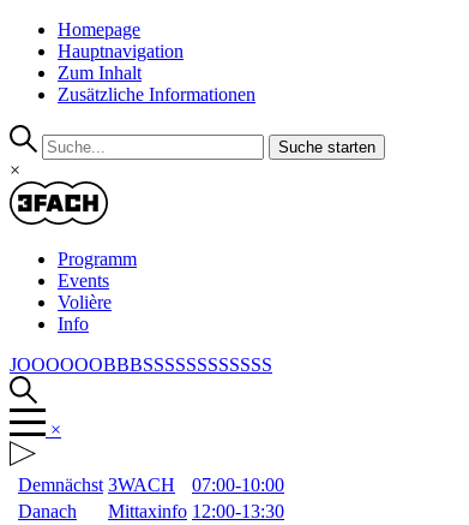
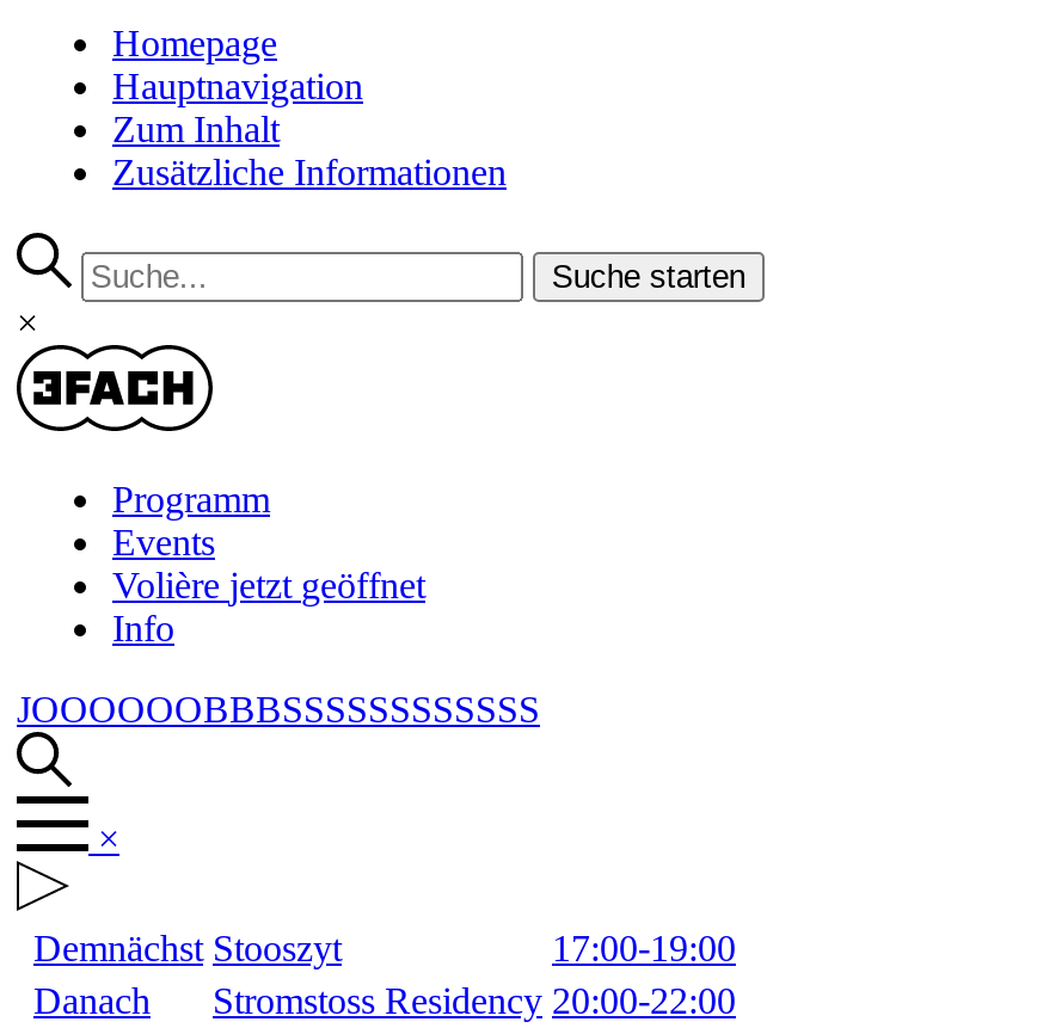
[58,292,112,312] Volière -> [112,564,425,605] Volière jetzt geöffnet
[18,475,175,495] Demnächst 3WACH -> [33,928,342,969] Demnächst Stooszyt
[192,475,284,495] 07:00-10:00 -> [552,928,736,969] 17:00-19:00
[108,501,284,522] Mittaxinfo 12:00-13:30 -> [213,981,736,1021] Stromstoss Residency 20:00-22:00

